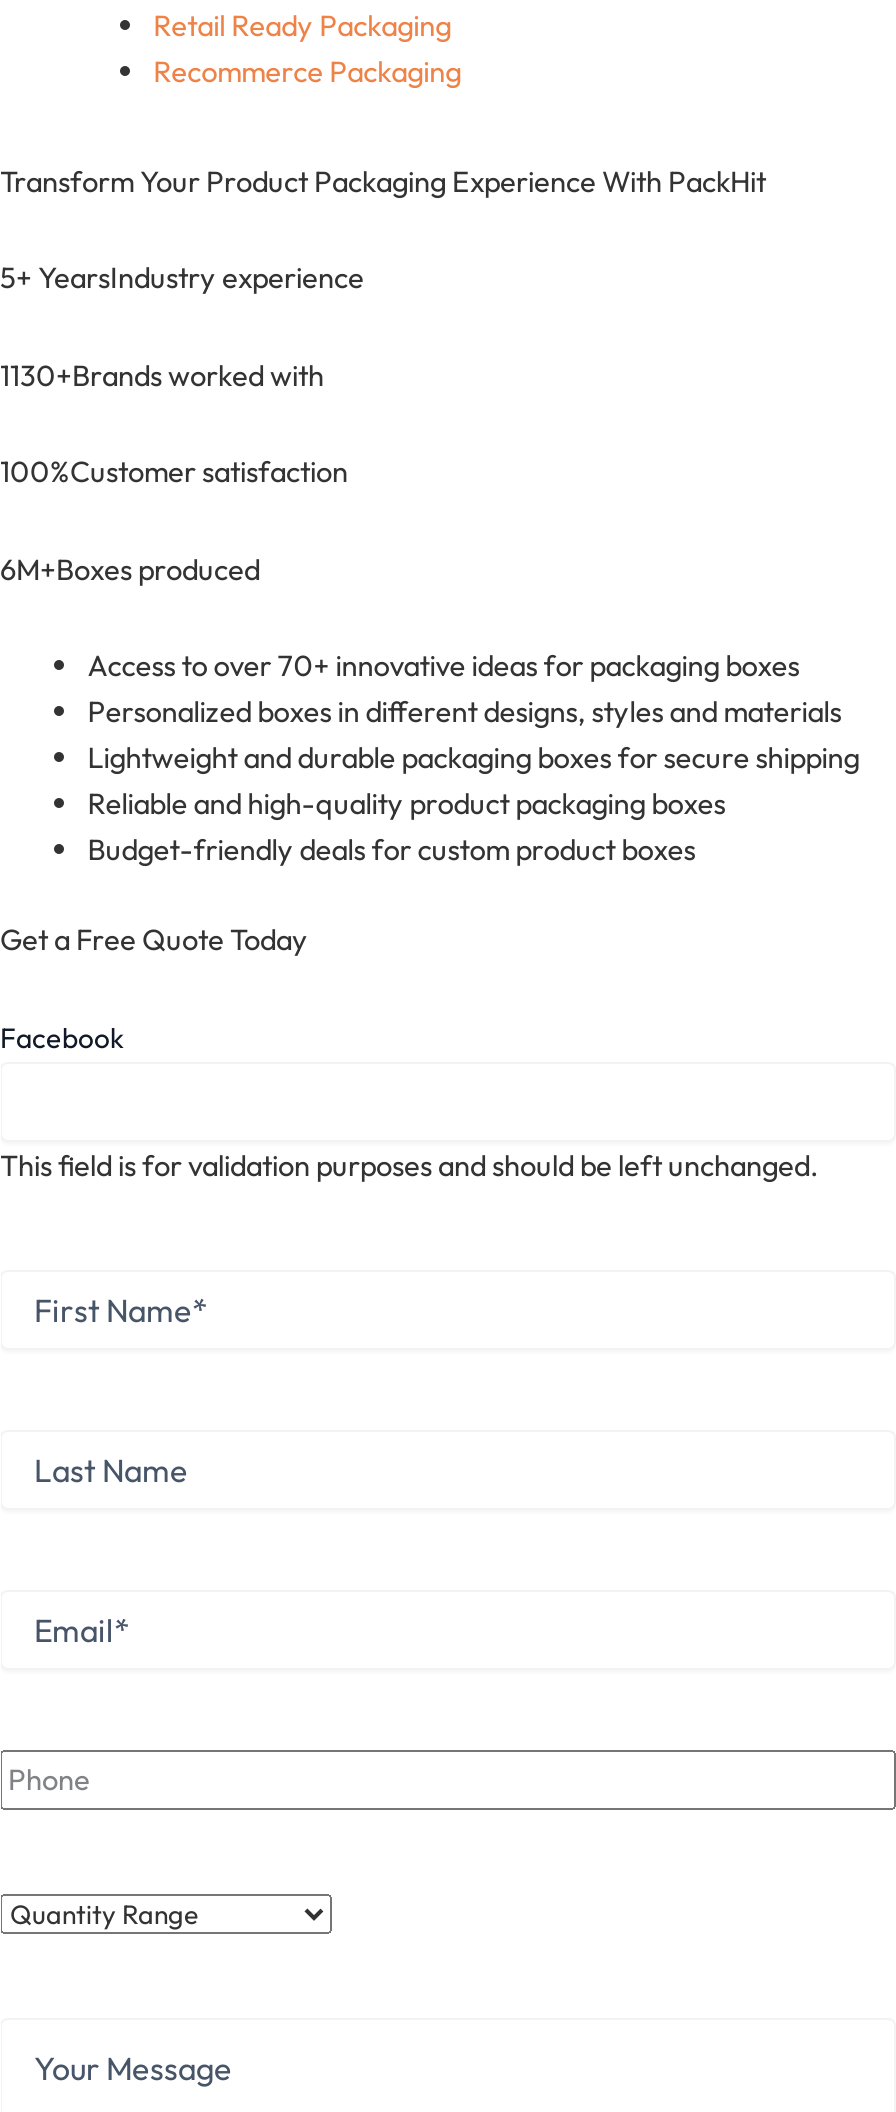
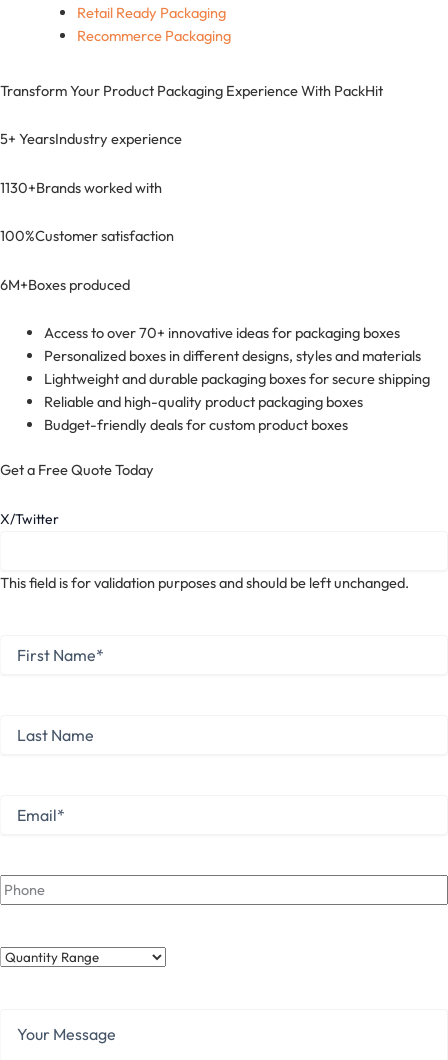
[0,1020,124,1056] Facebook -> [0,510,59,528] X/Twitter

